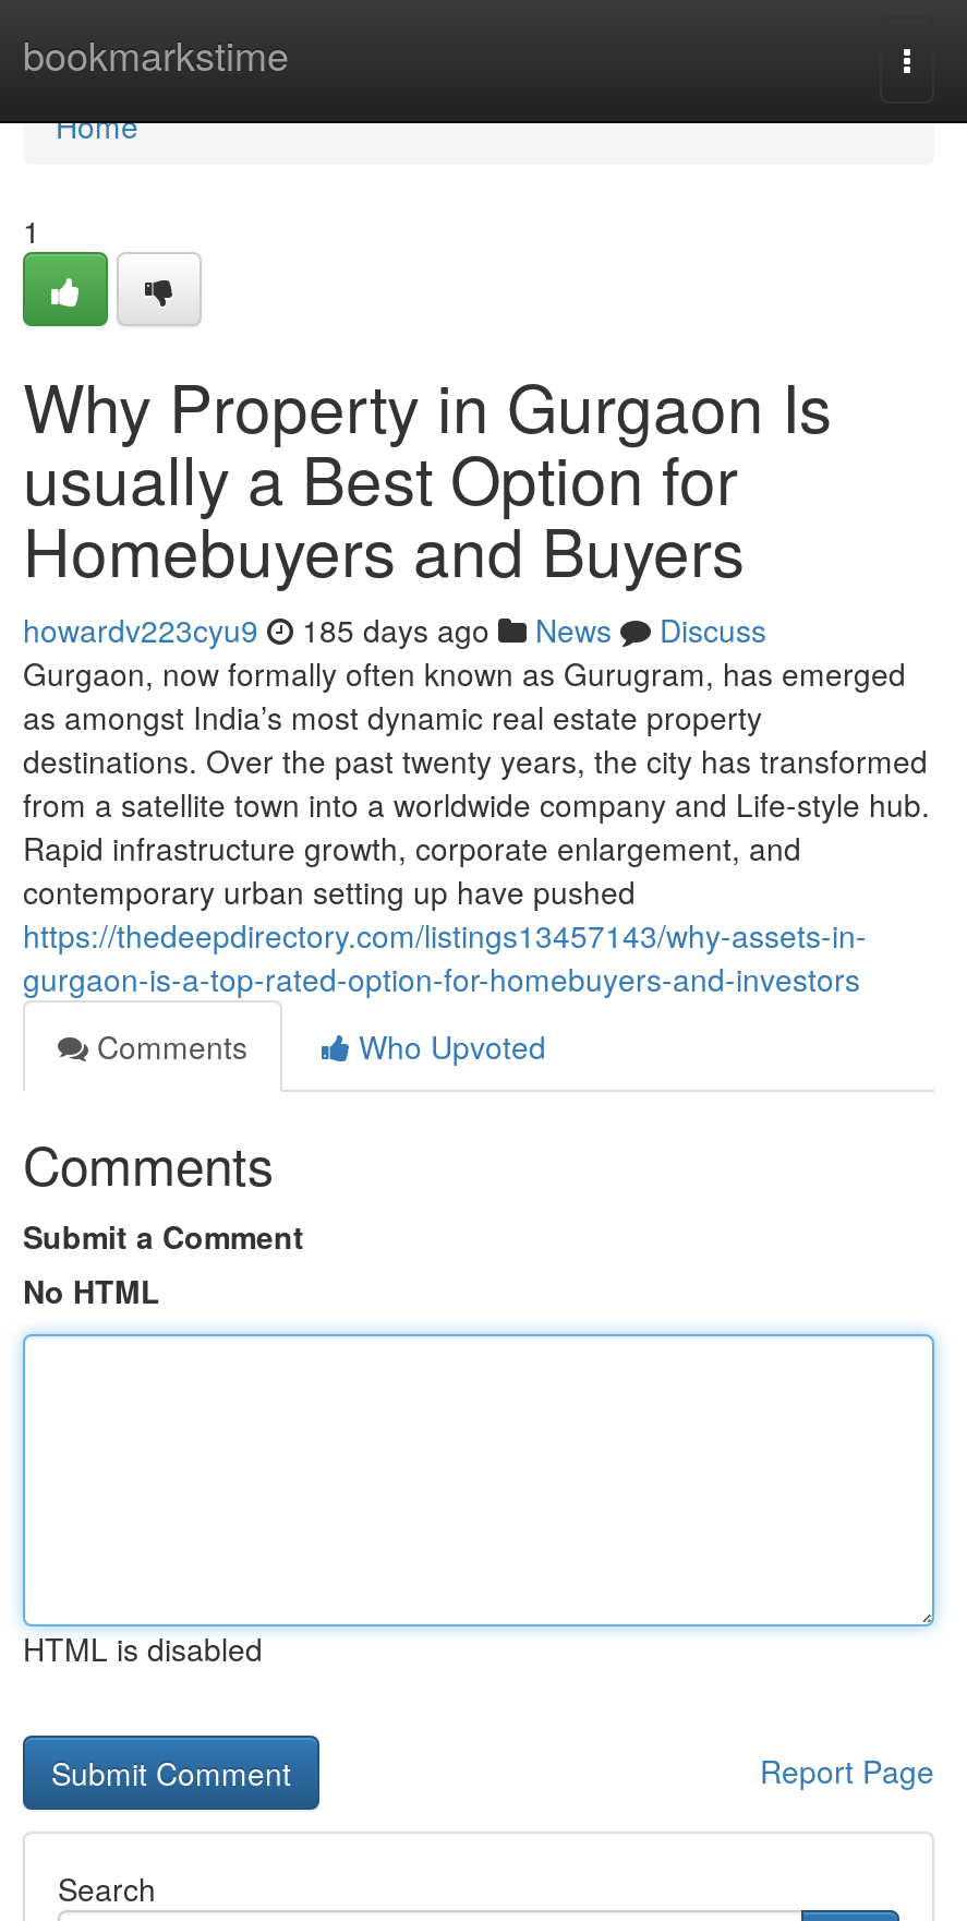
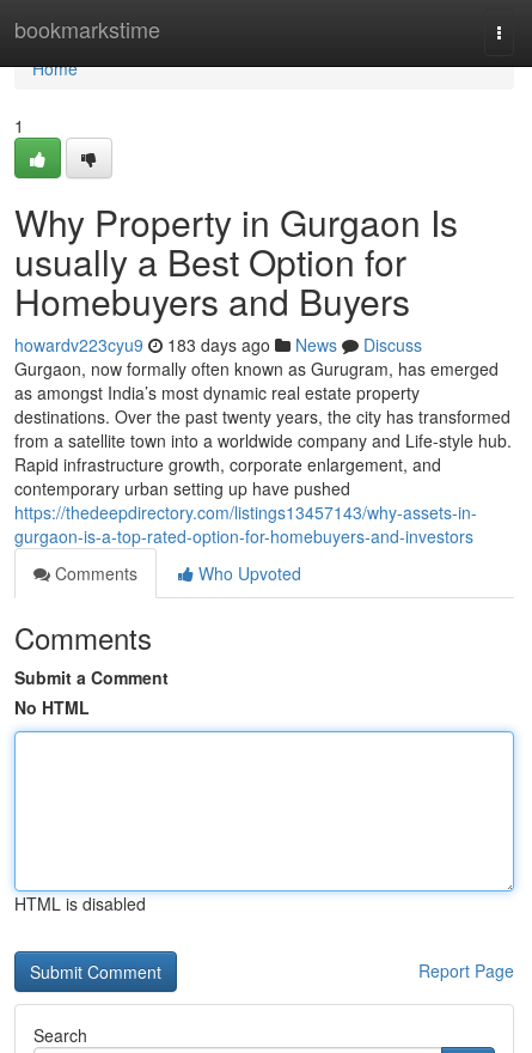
[23,608,766,651] howardv223cyu9 185 days ago News Discuss -> [14,333,422,357] howardv223cyu9 183 days ago News Discuss

